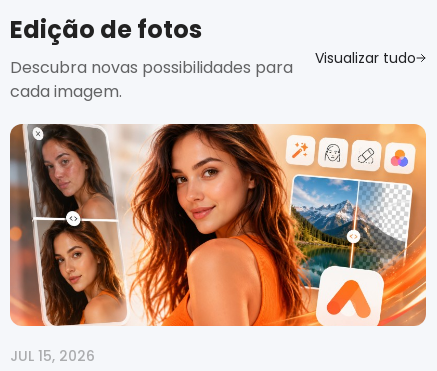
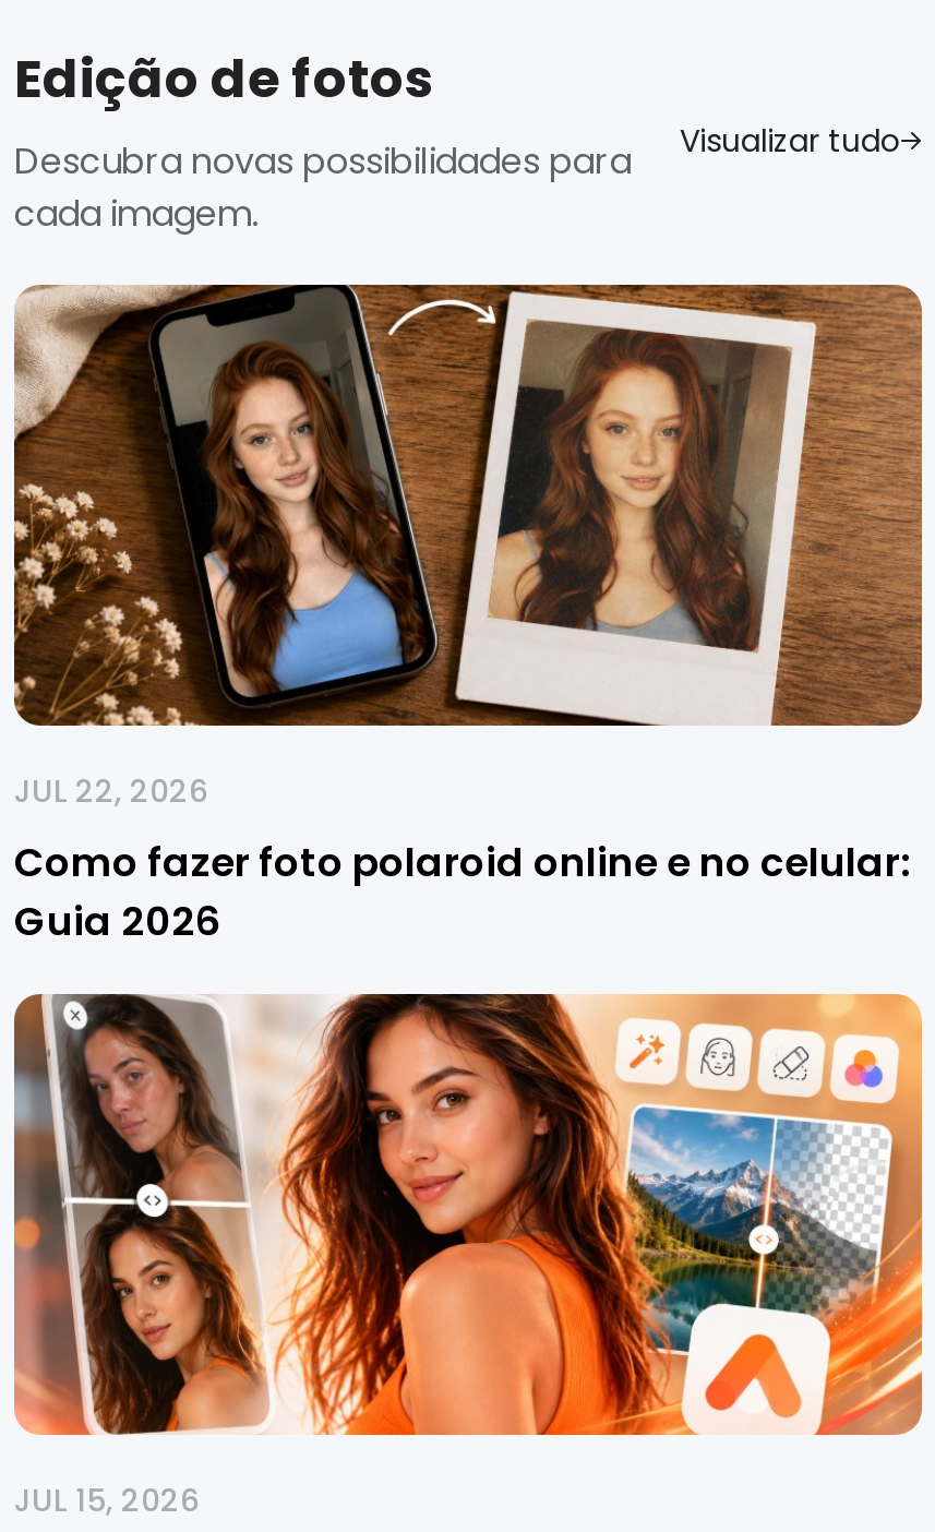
none -> [12,283,924,948] [image] | JUL 22, 2026 | Como fazer foto polaroid online e no celular: | Guia 2026

